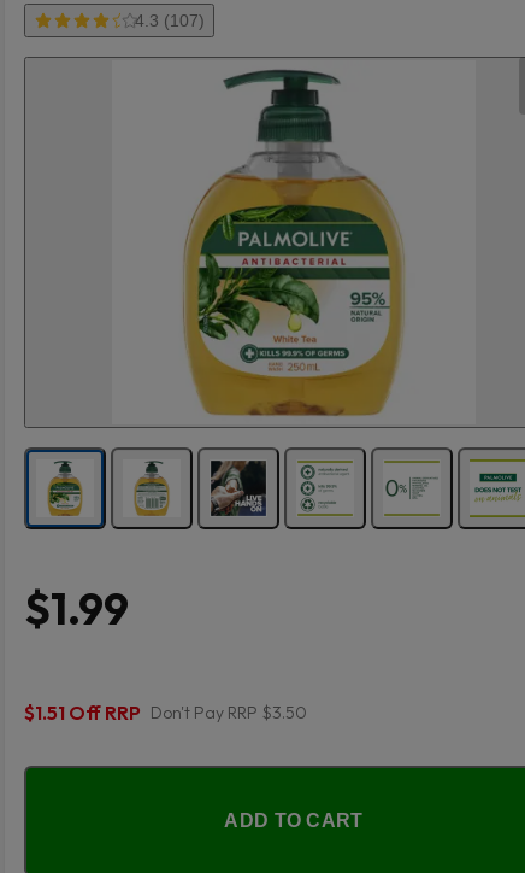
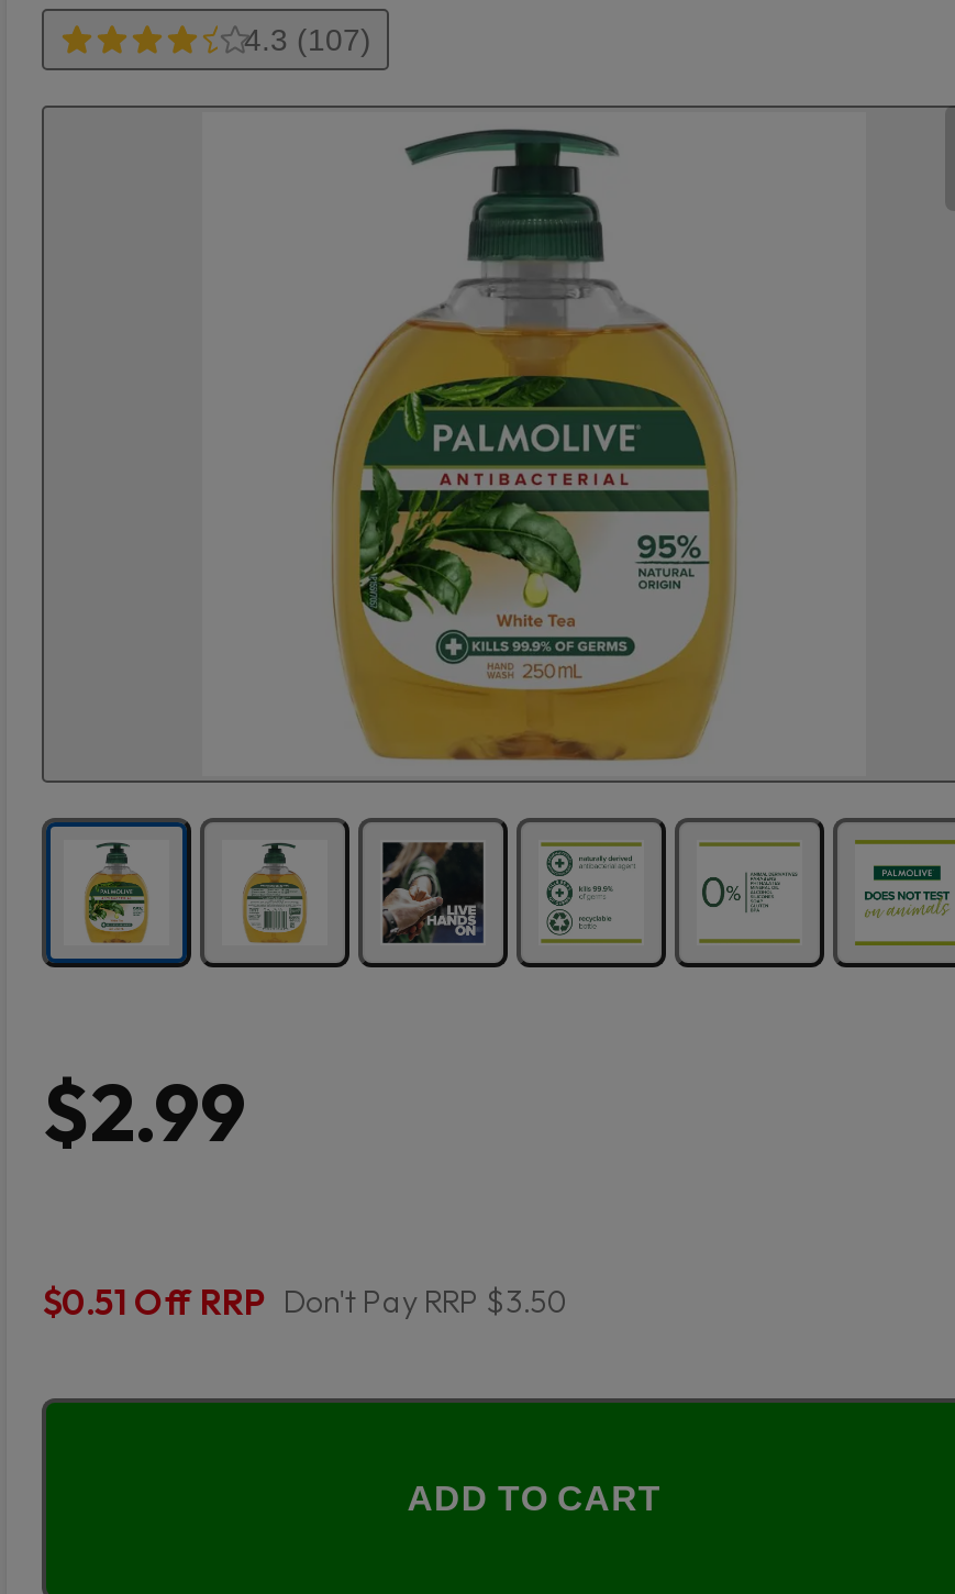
[24,581,129,635] $1.99 -> [42,1062,246,1161] $2.99
[24,700,307,725] $1.51 Off RRP Don't Pay RRP $3.50 -> [42,1279,569,1323] $0.51 Off RRP Don't Pay RRP $3.50

